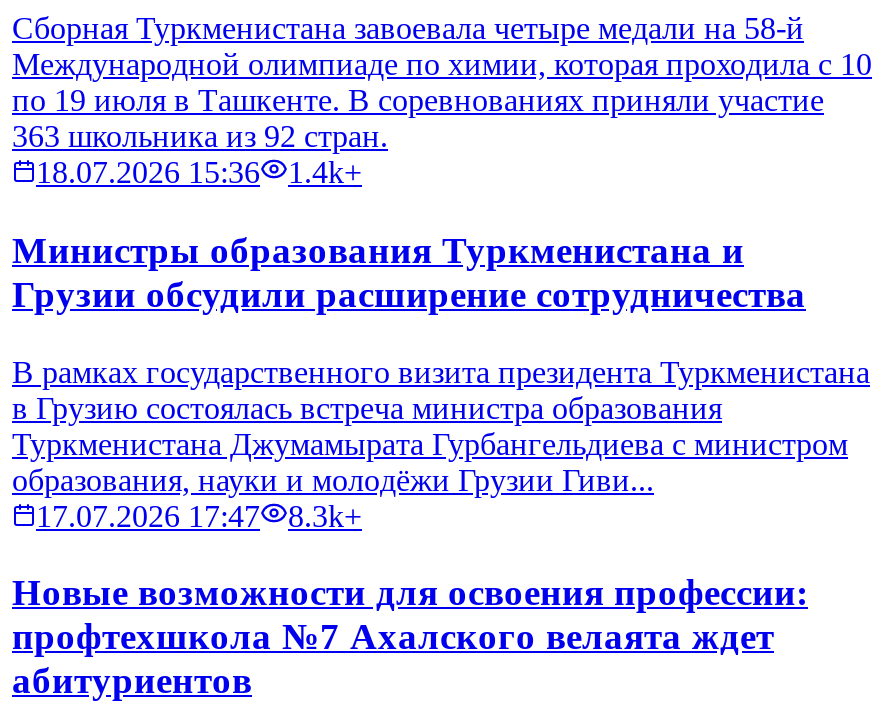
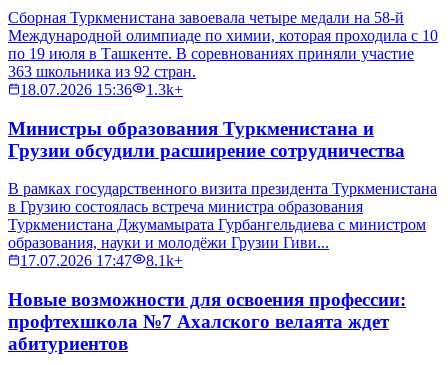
[36,156,362,190] 18.07.2026 15:36 1.4k+ -> [20,81,183,98] 18.07.2026 15:36 1.3k+
[36,499,362,533] 17.07.2026 17:47 8.3k+ -> [20,252,183,269] 17.07.2026 17:47 8.1k+

